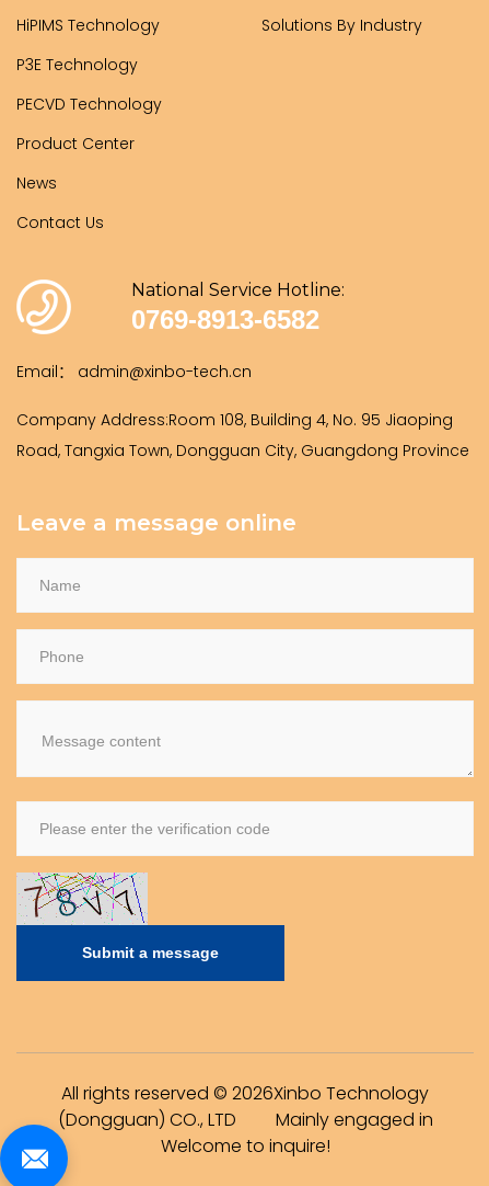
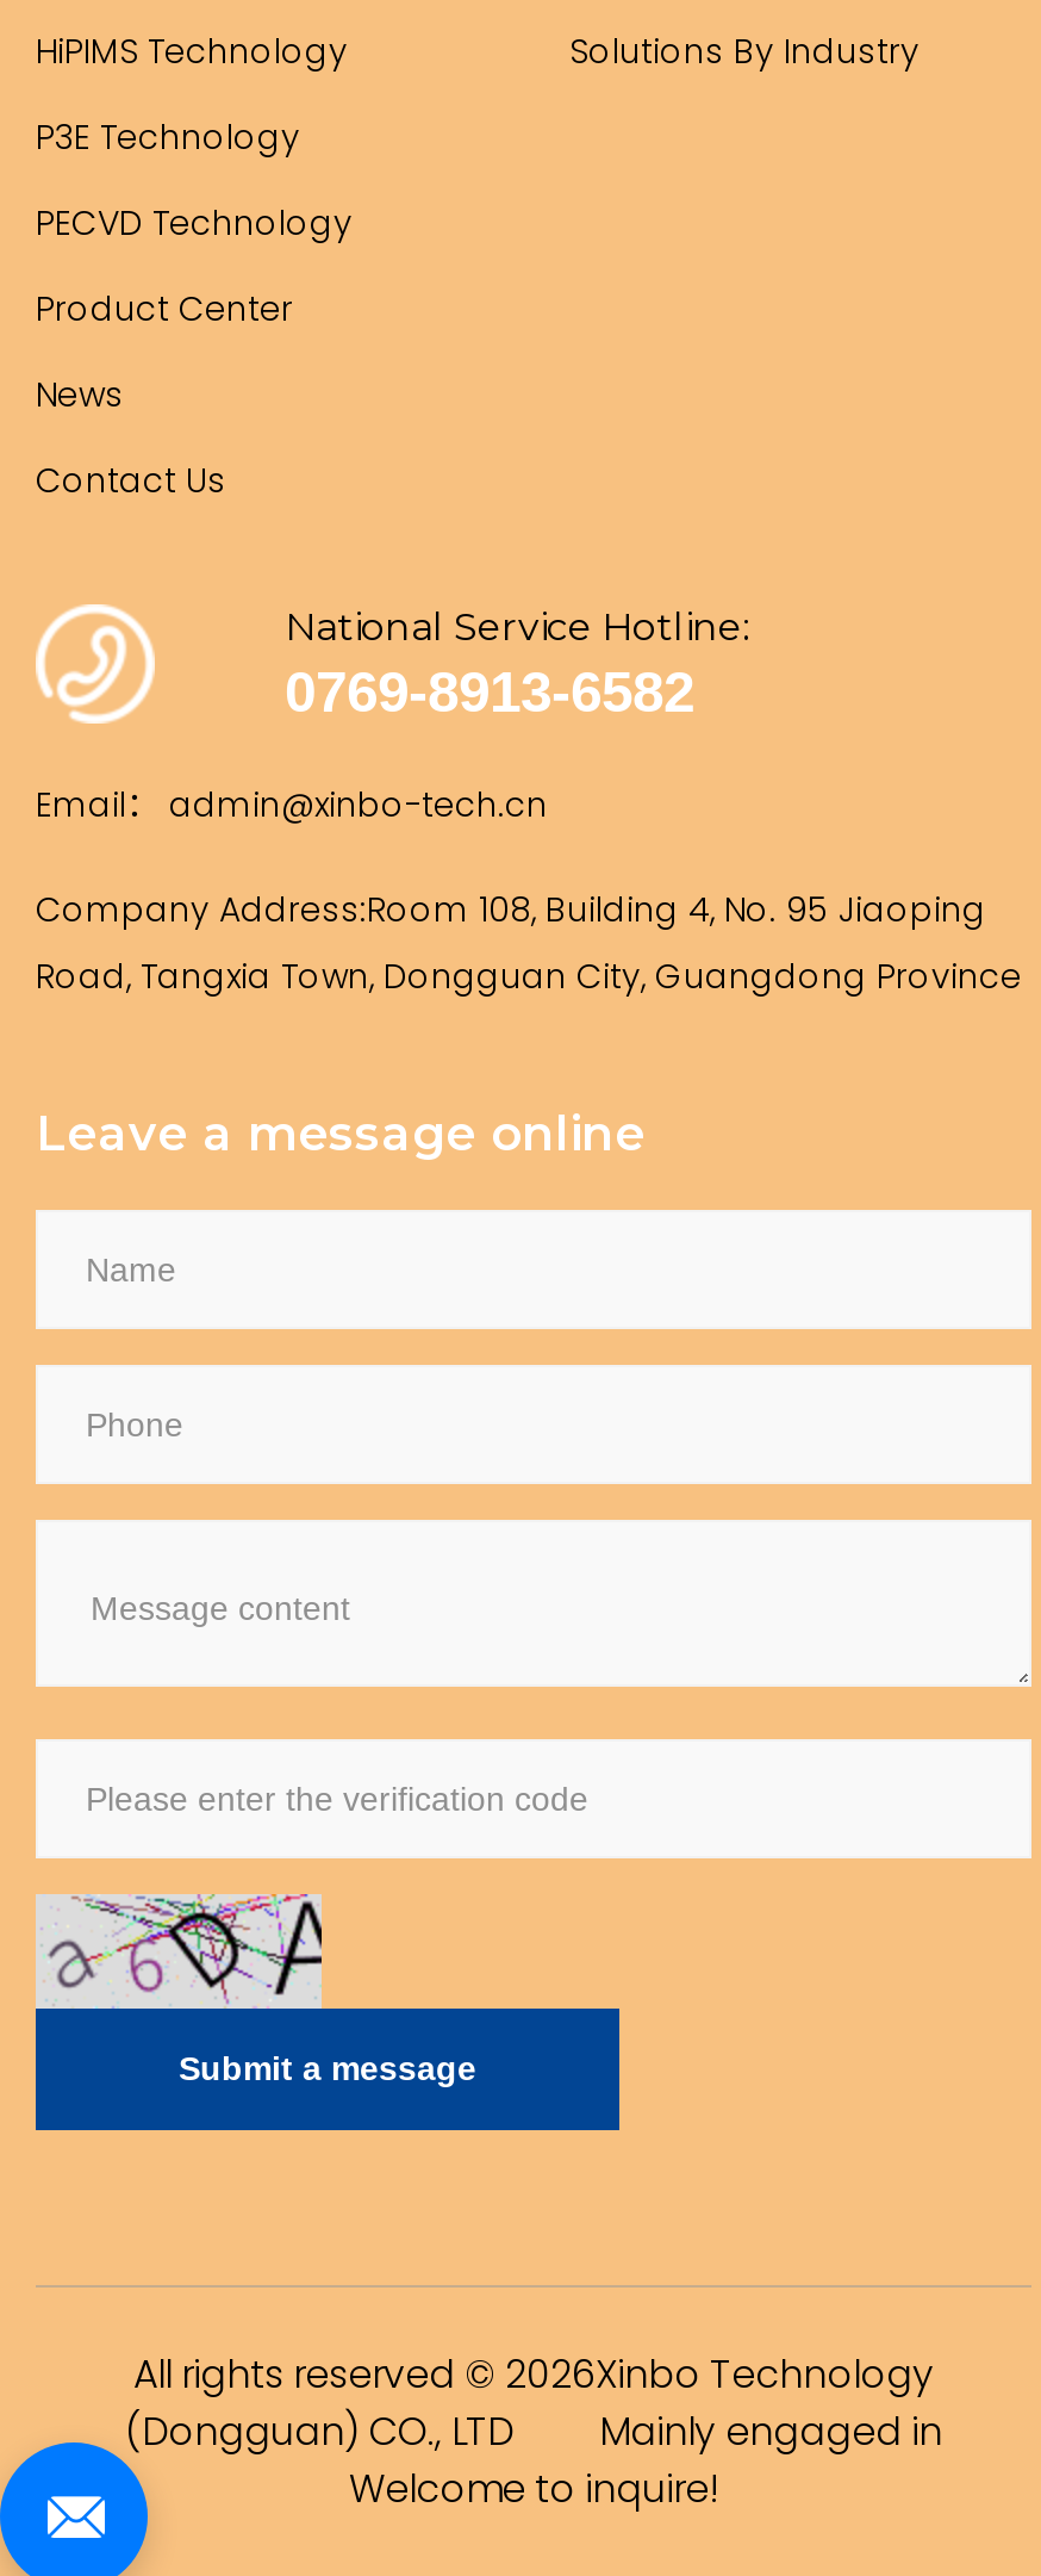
[23,873,149,923] [image] -> [48,1894,324,2001] [image]

